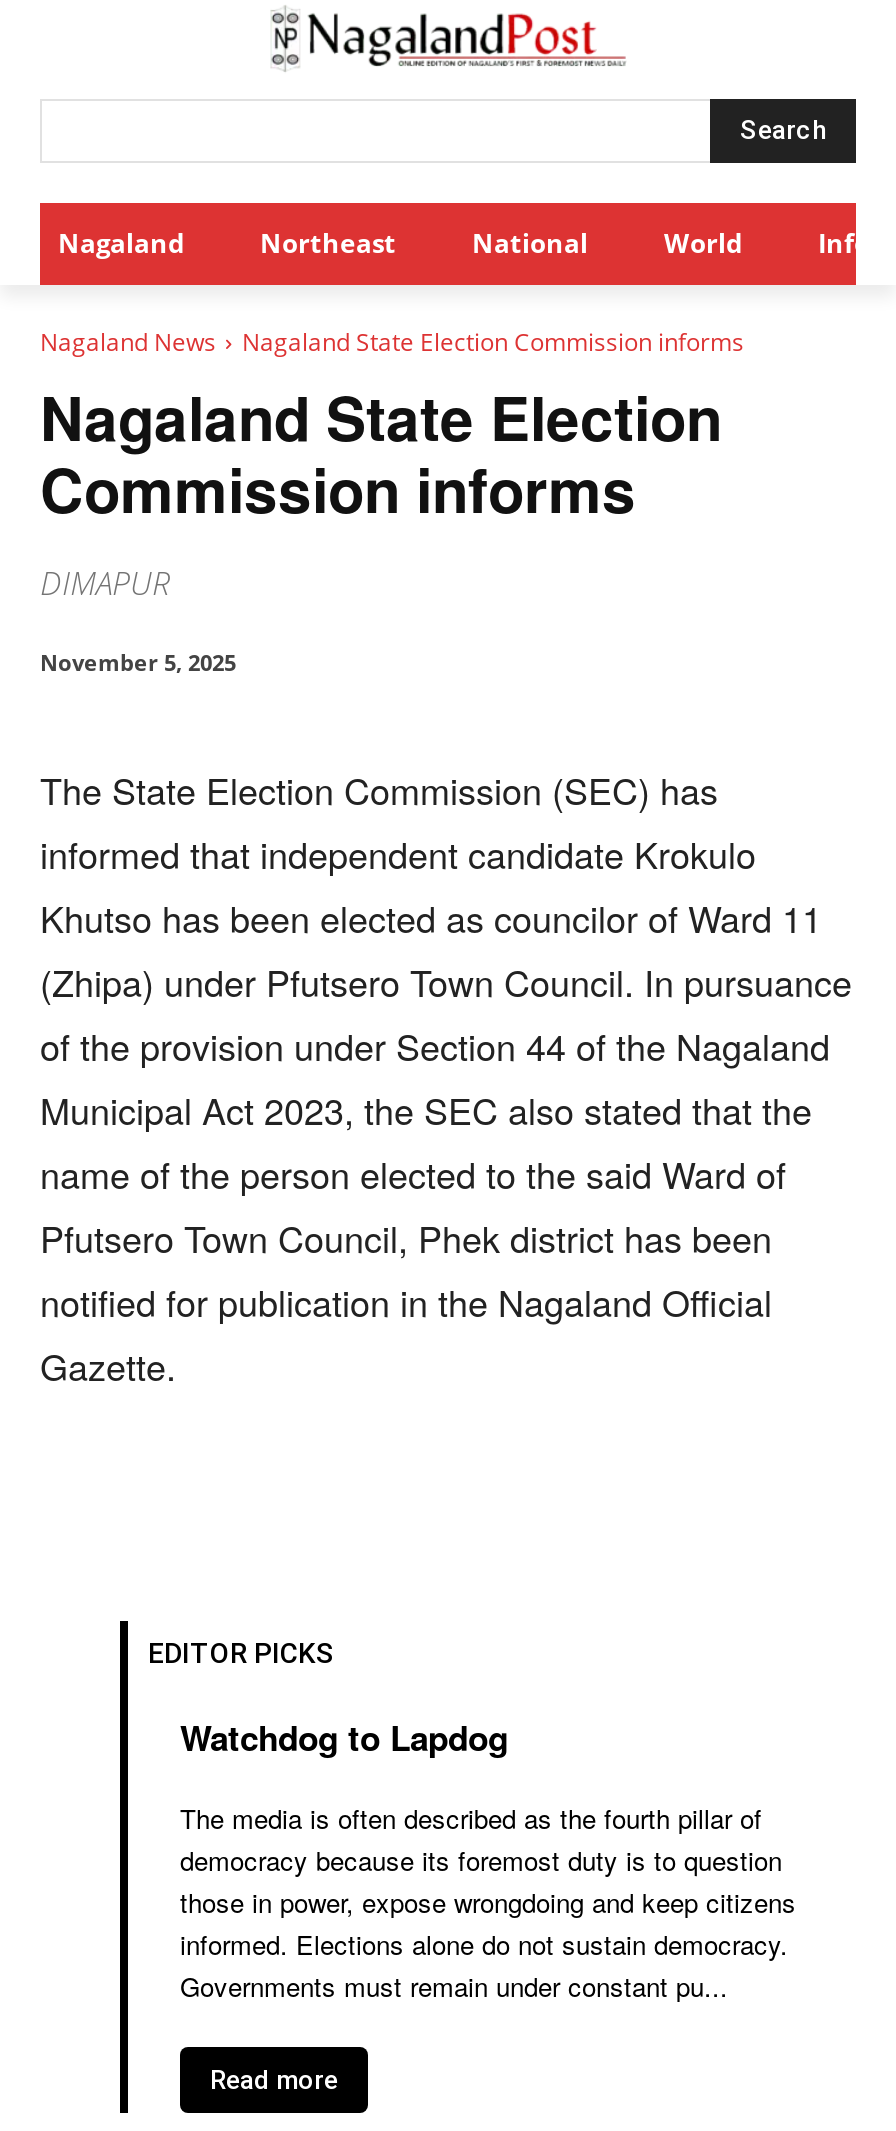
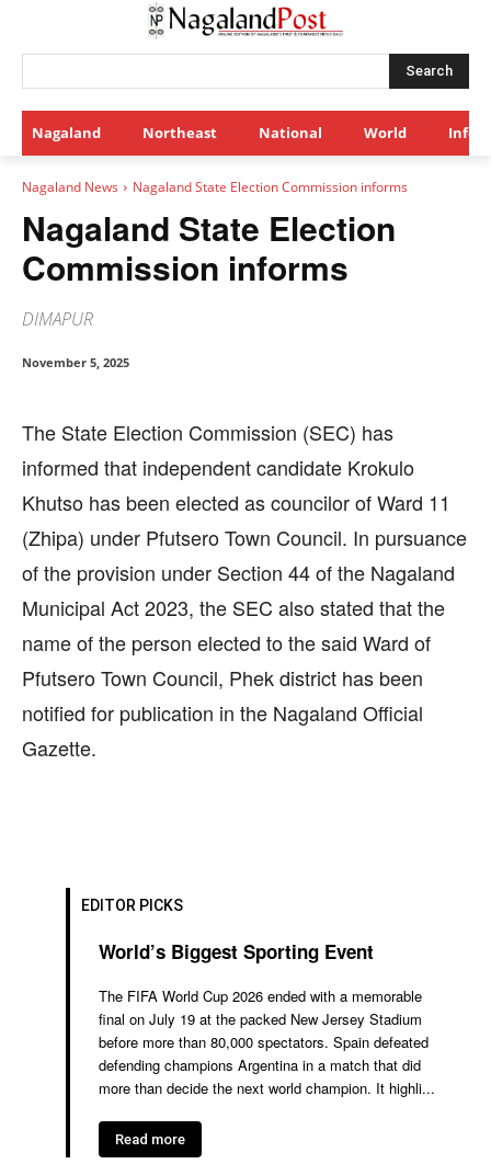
[180,1714,508,1762] Watchdog to Lapdog -> [99,939,374,965] World’s Biggest Sporting Event
[180,1800,796,2006] The media is often described as the fourth pillar of | democracy because its foremost duty is to question | those in power, expose wrongdoing and keep citizens | informed. Elections alone do not sustain democracy. | Governments must remain under constant pu... -> [99,986,435,1099] The FIFA World Cup 2026 ended with a memorable | final on July 19 at the packed New Jersey Stadium | before more than 80,000 spectators. Spain defeated | defending champions Argentina in a match that did | more than decide the next world champion. It highli...

